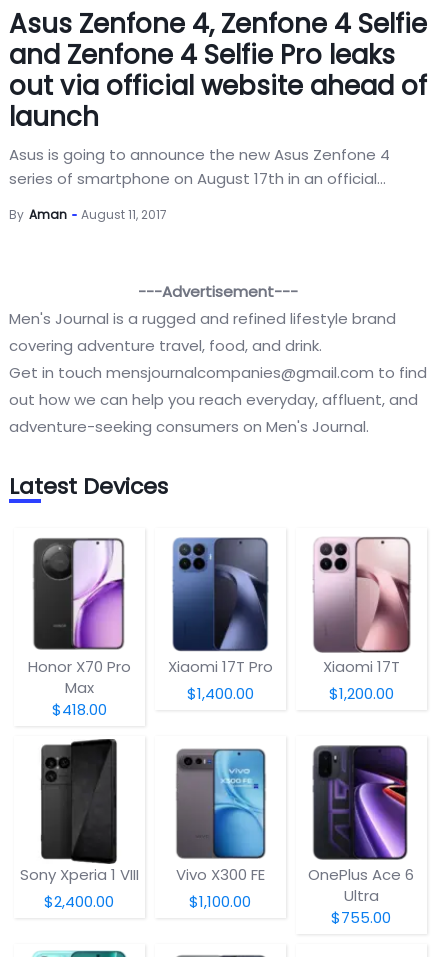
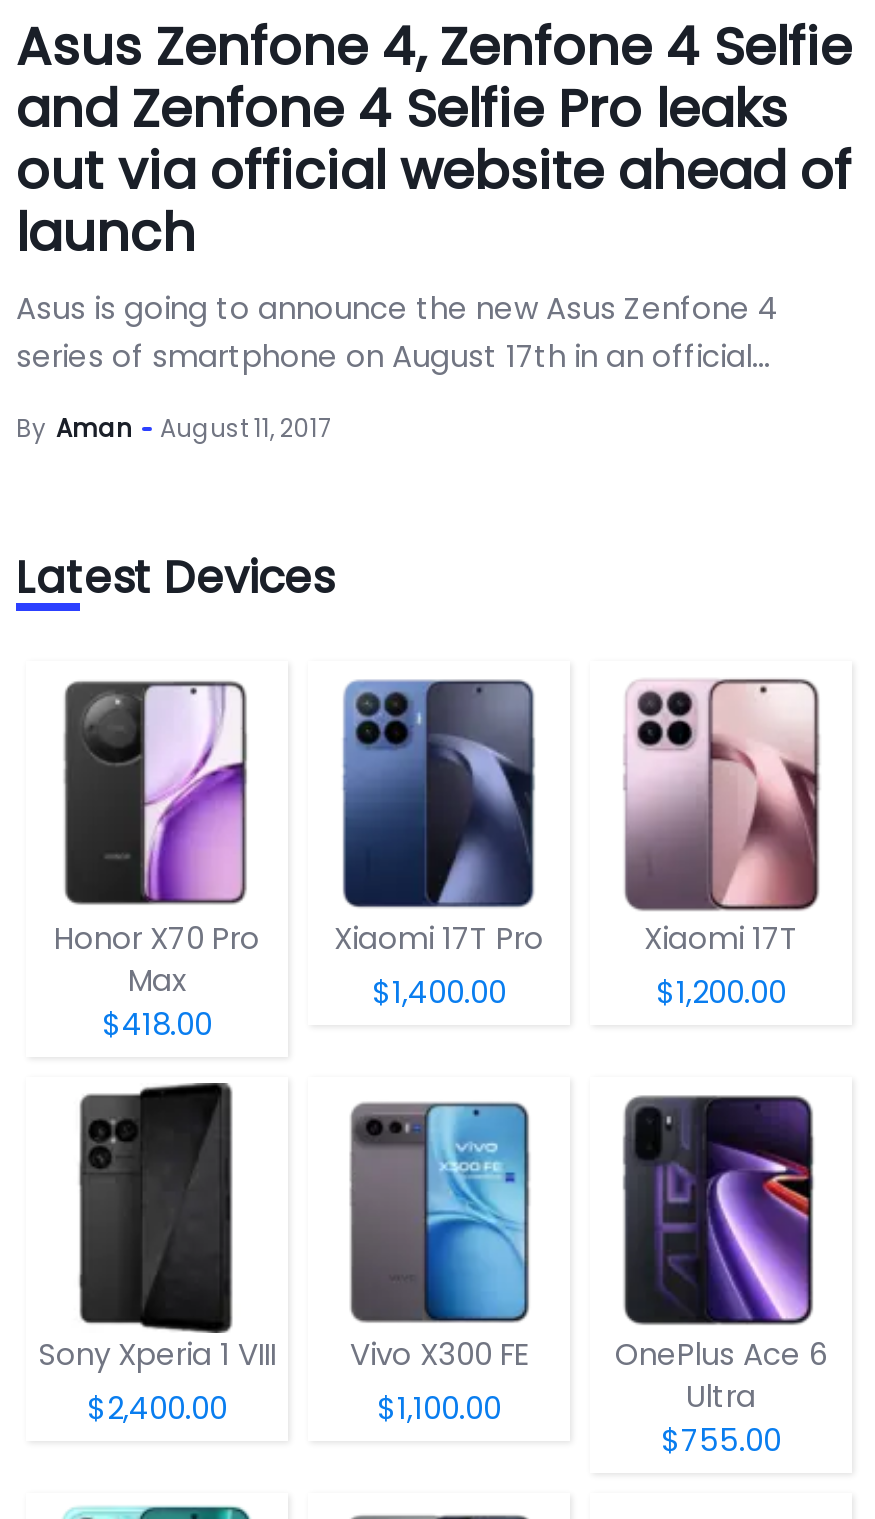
[9,281,427,437] ---Advertisement--- | Men's Journal is a rugged and refined lifestyle brand | covering adventure travel, food, and drink. | Get in touch mensjournalcompanies@gmail.com to find | out how we can help you reach everyday, affluent, and | adventure-seeking consumers on Men's Journal. -> none

